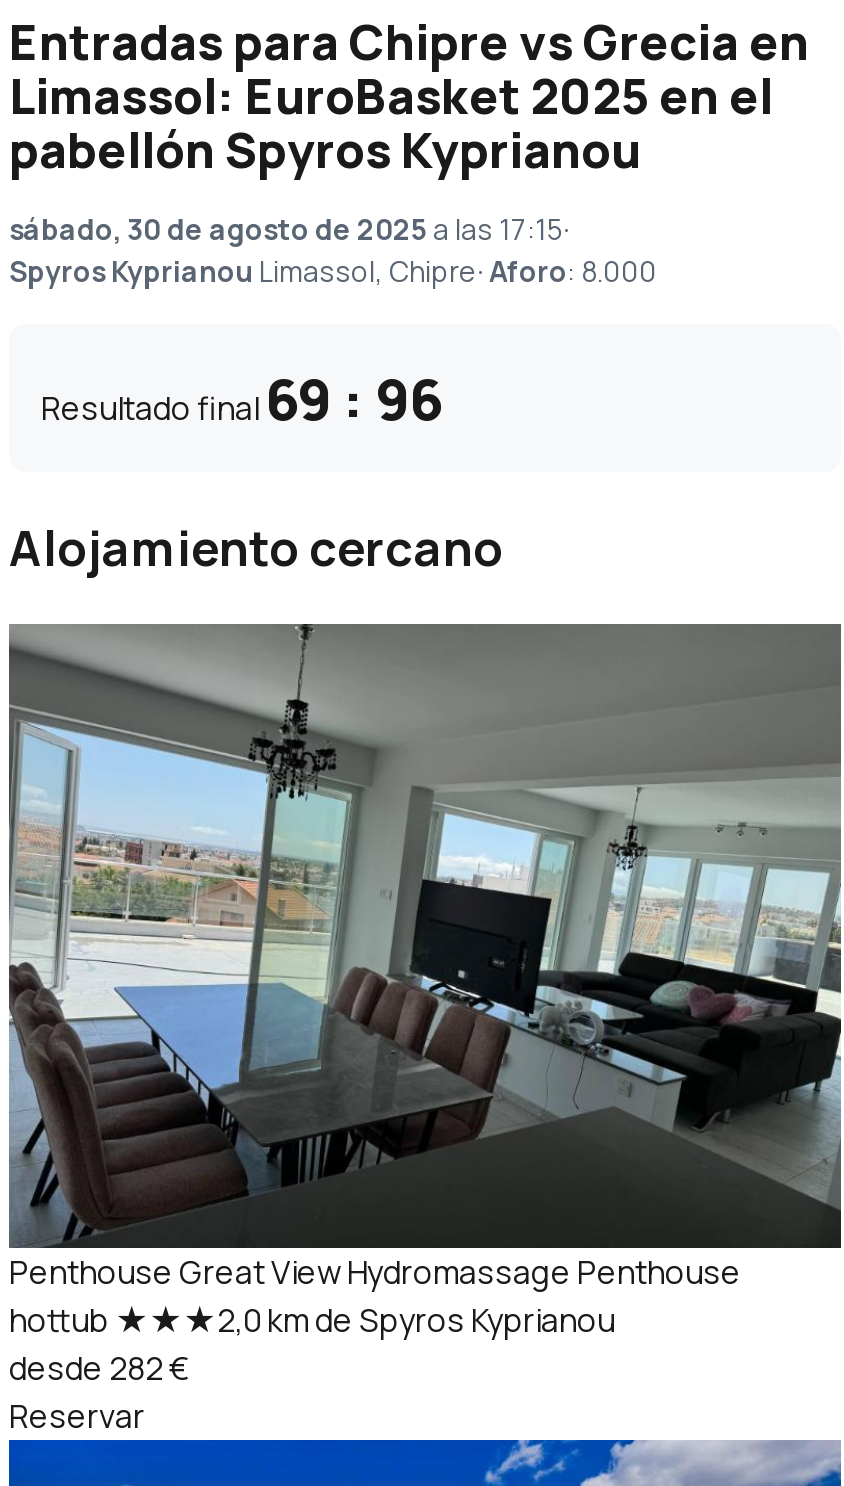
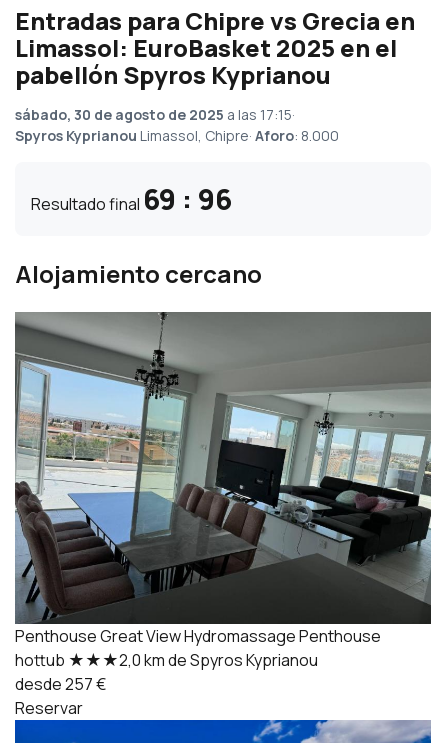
[9,1346,189,1390] desde 282 € -> [15,673,106,695] desde 257 €

